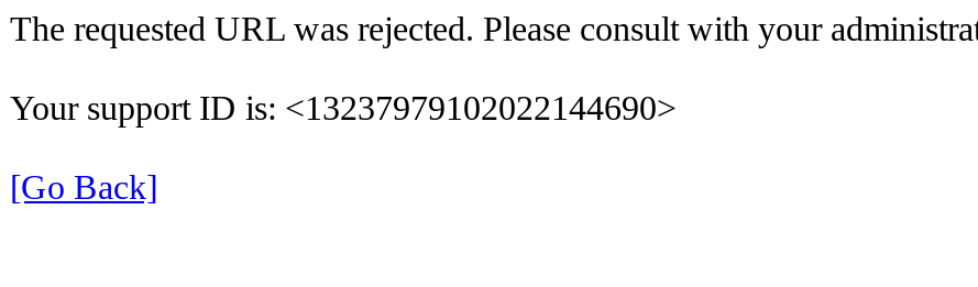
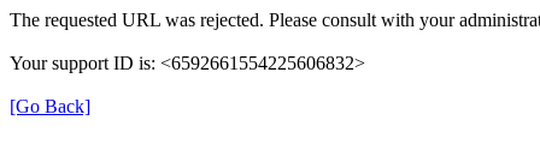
[10,89,677,126] Your support ID is: <13237979102022144690> -> [10,53,365,73] Your support ID is: <6592661554225606832>

